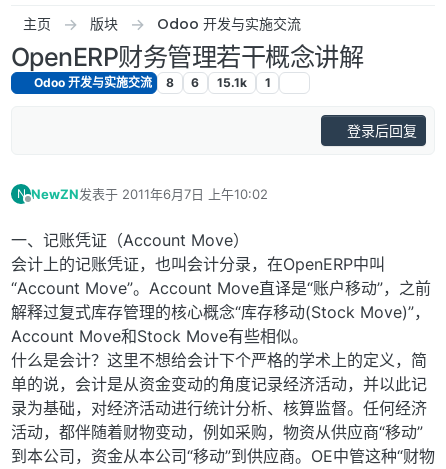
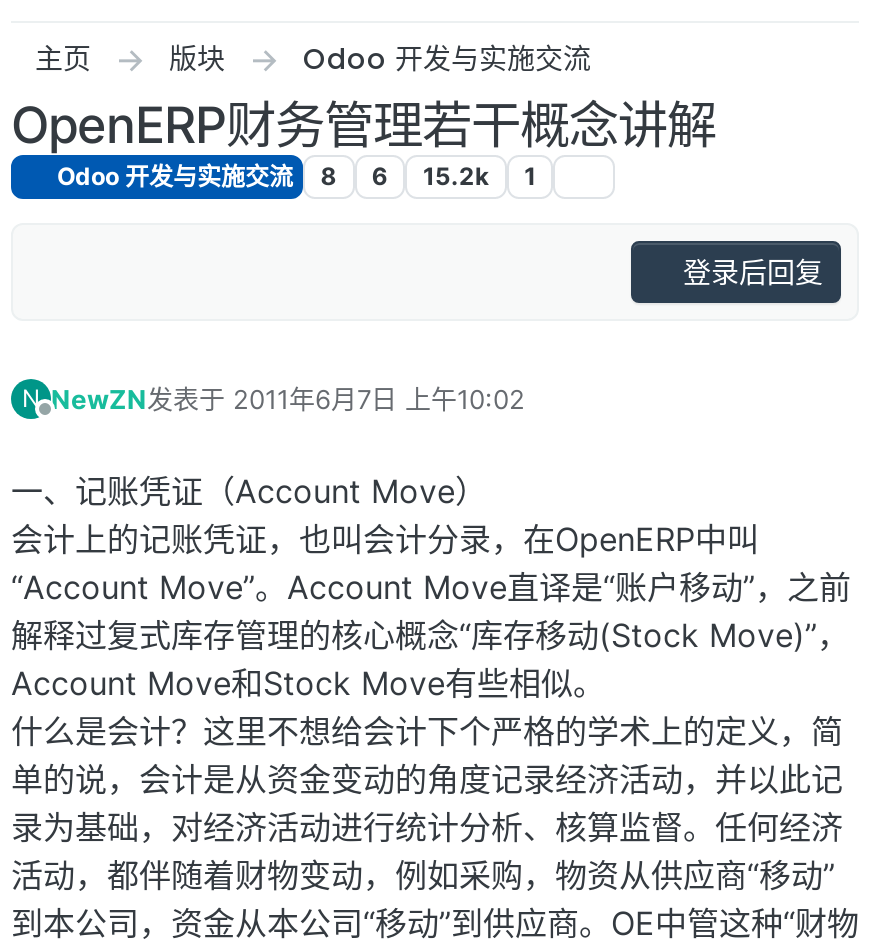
[31,75,271,90] Odoo 开发与实施交流 8 6 15.1k 1 -> [51,161,536,191] Odoo 开发与实施交流 8 6 15.2k 1

